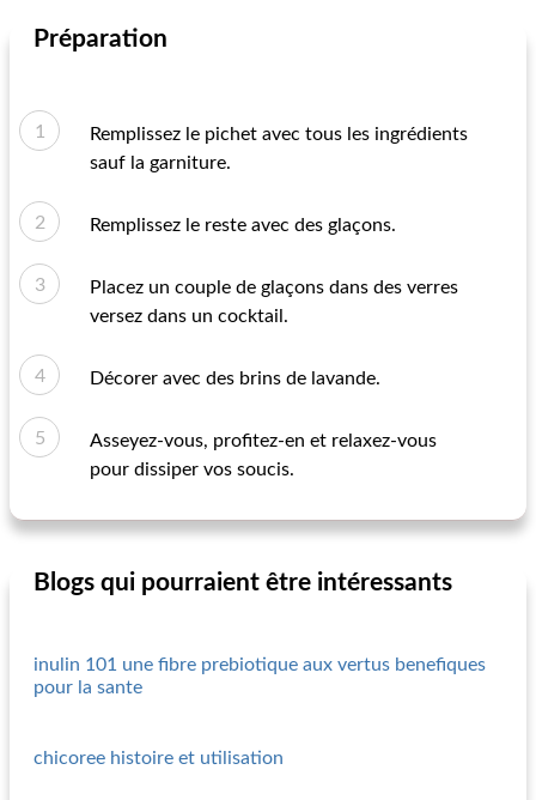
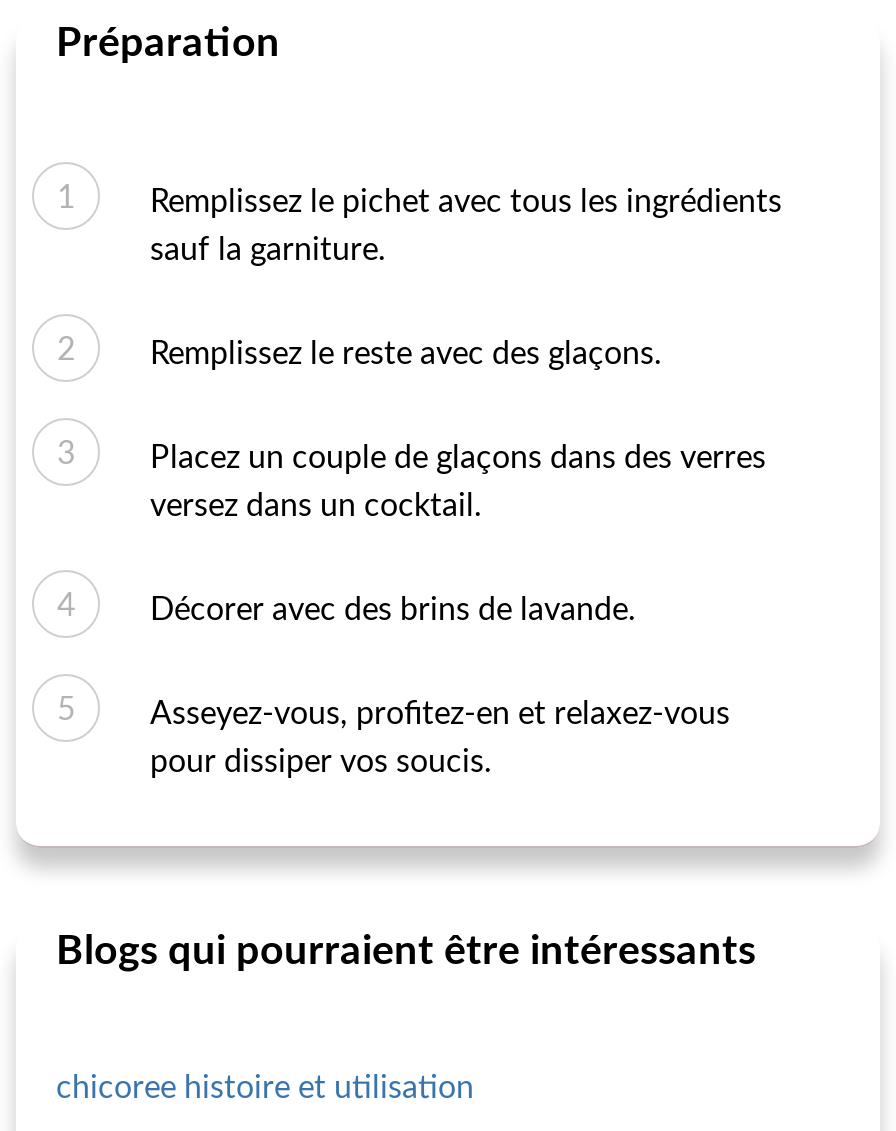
[33,655,486,697] inulin 101 une fibre prebiotique aux vertus benefiques | pour la sante -> none

